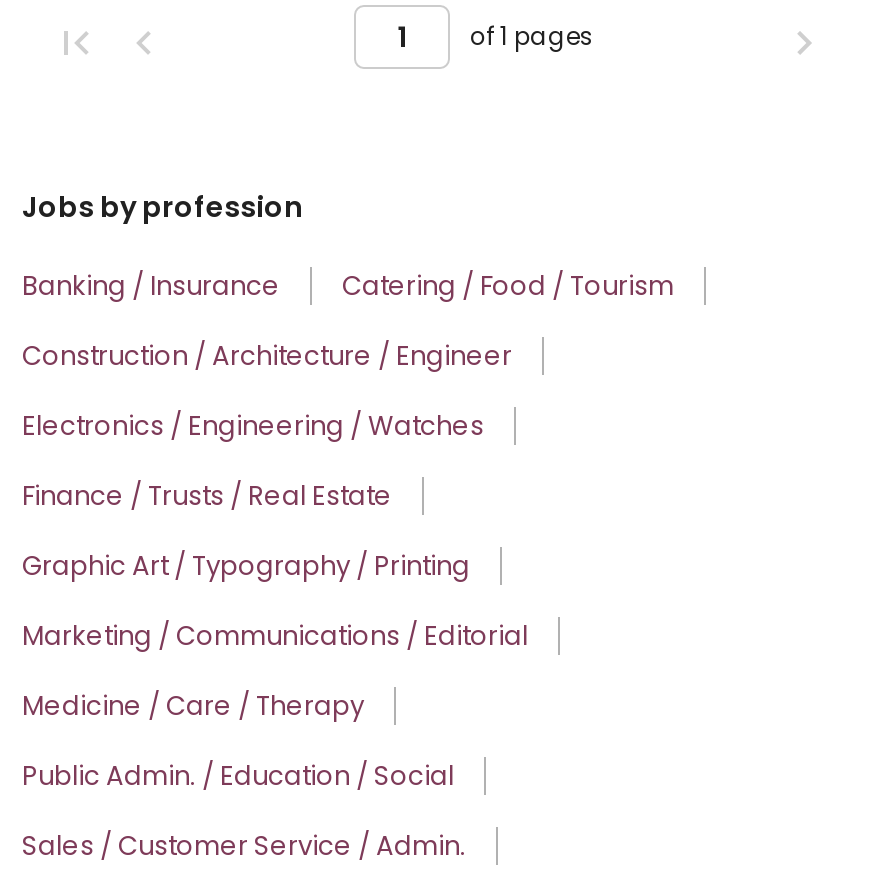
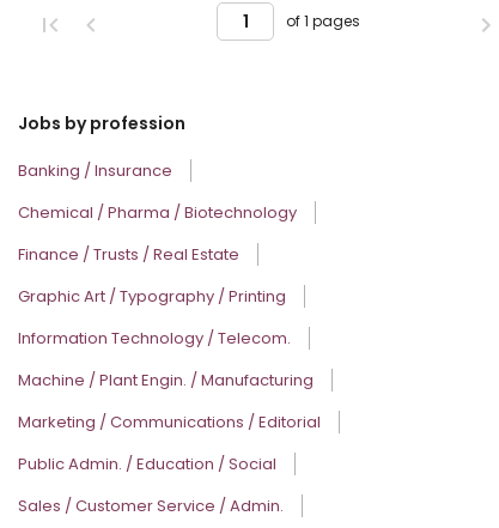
[22,267,674,445] Catering / Food / Tourism | Construction / Architecture / Engineer | Electronics / Engineering / Watches -> [18,201,297,224] Chemical / Pharma / Biotechnology
moved [22,477,470,585] -> [18,243,286,308]: Finance / Trusts / Real Estate | Graphic Art / Typography / Printing
none -> [18,327,314,392] Information Technology / Telecom. | Machine / Plant Engin. / Manufacturing
moved [22,617,528,655] -> [18,411,321,434]: Marketing / Communications / Editorial
[22,687,364,725] Medicine / Care / Therapy -> none

